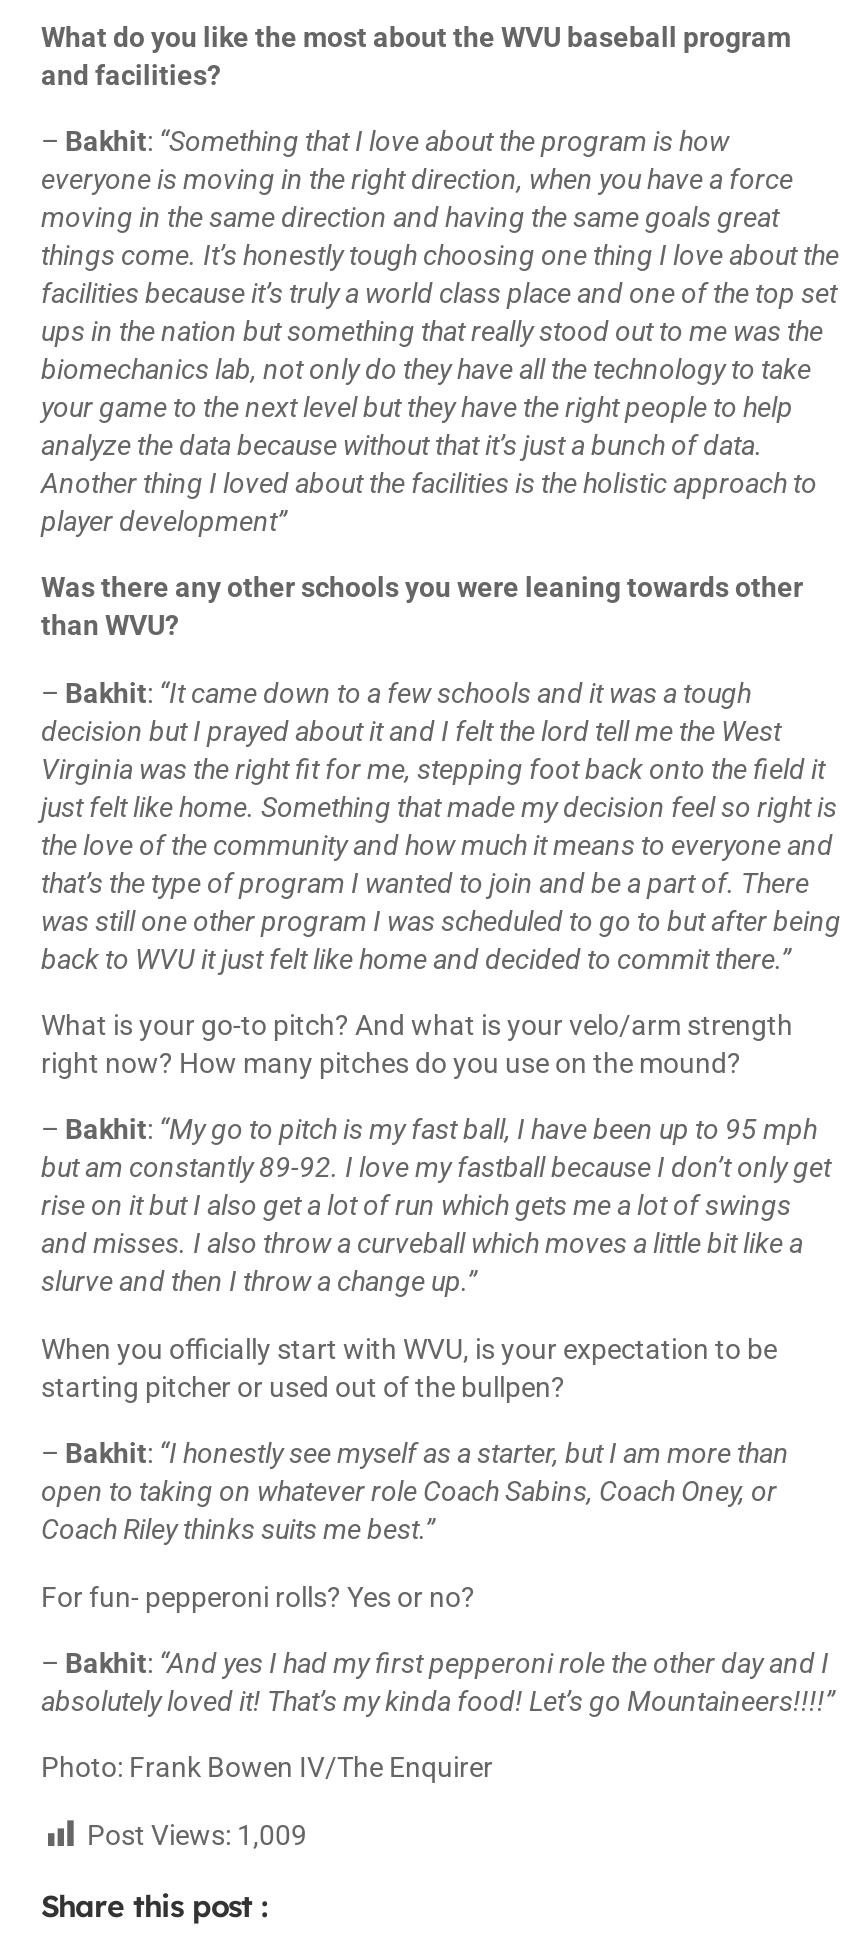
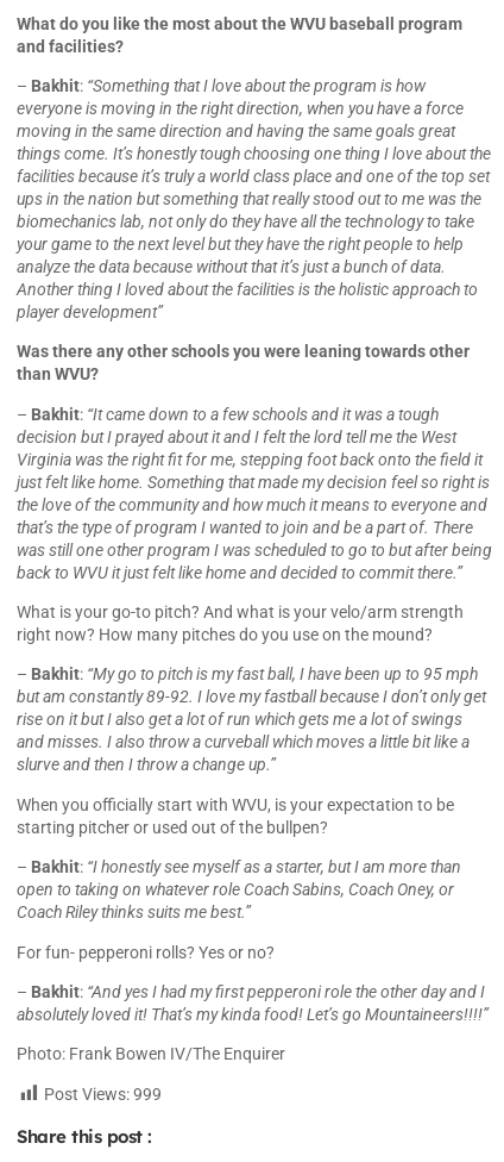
[87,1819,307,1851] Post Views: 1,009 -> [44,1084,162,1103] Post Views: 999

